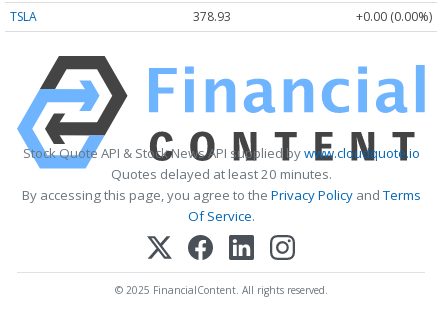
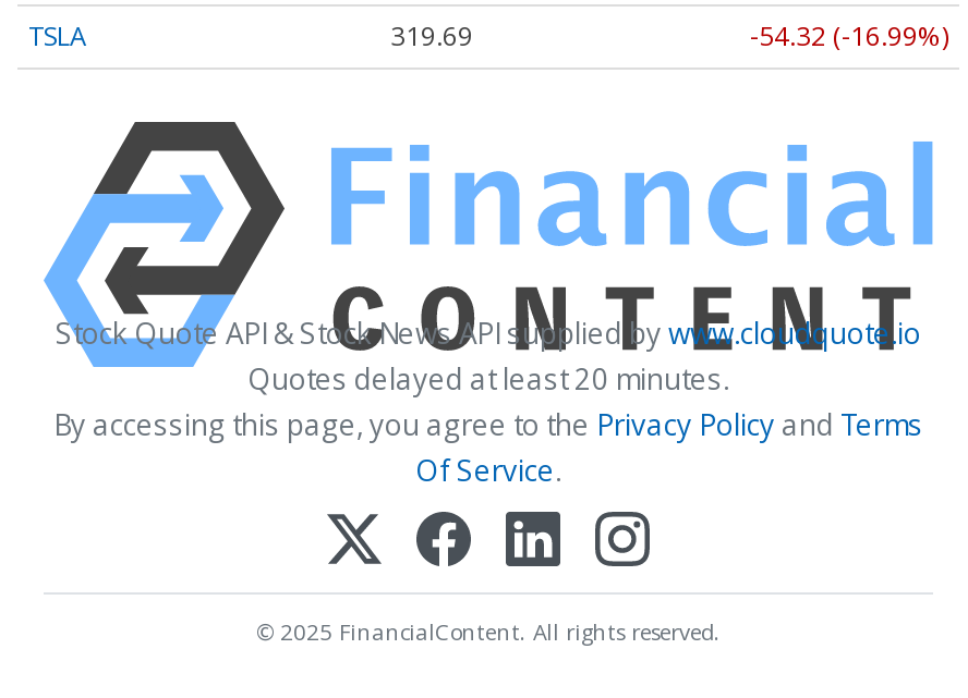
[193,8,231,25] 378.93 -> [390,17,473,54] 319.69
[356,8,432,25] +0.00 (0.00%) -> [750,17,948,54] -54.32 (-16.99%)

